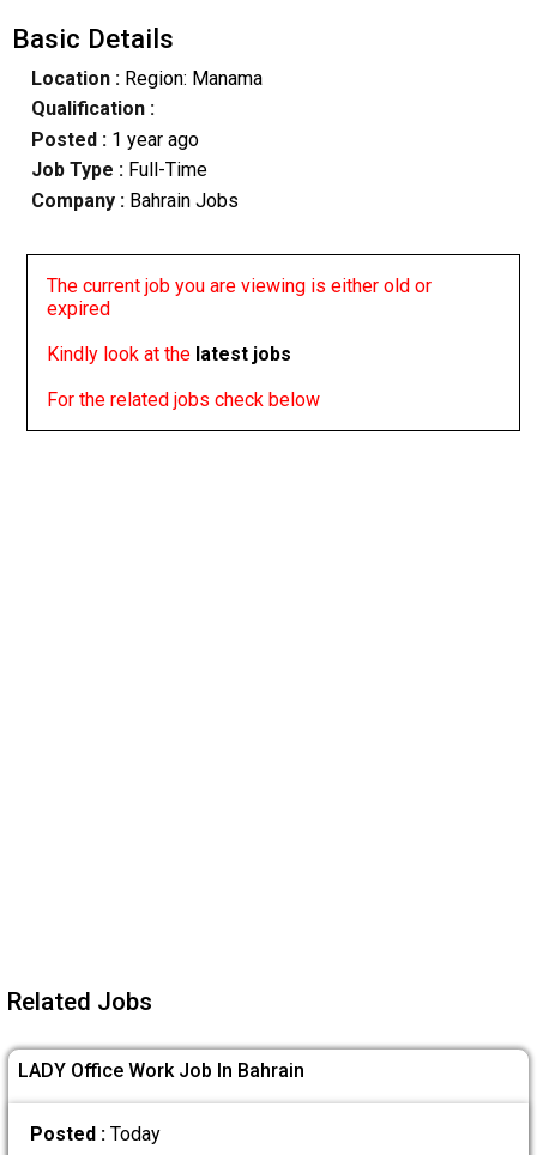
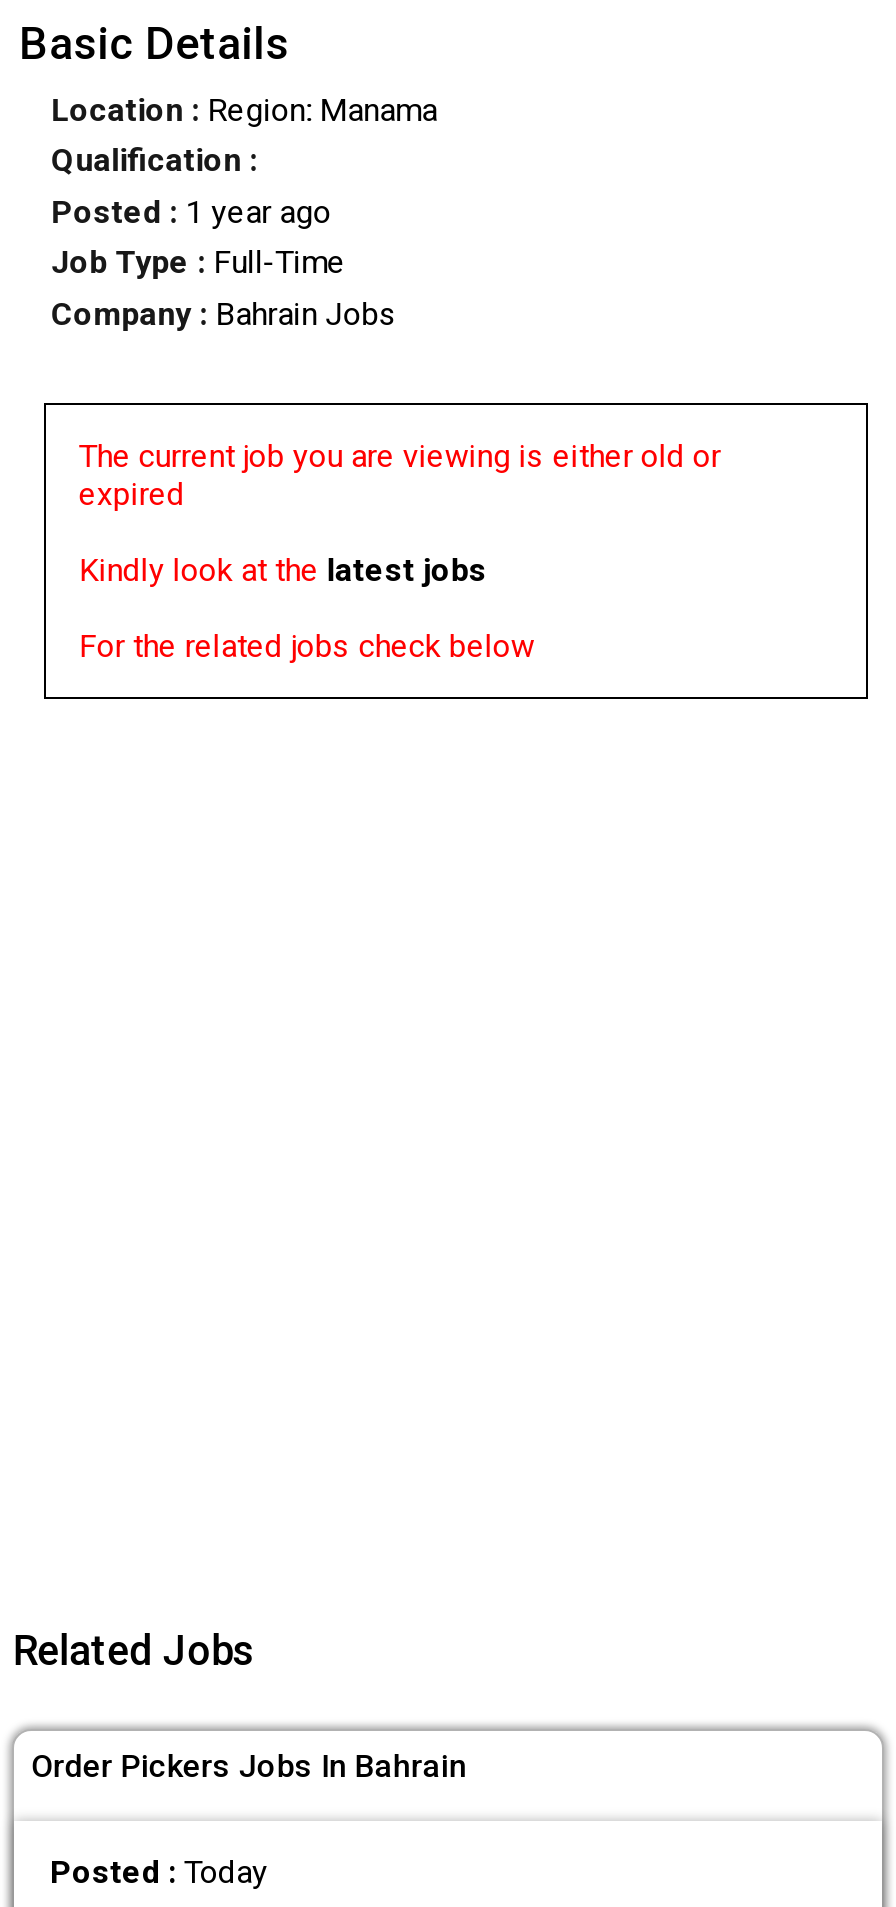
[18,1059,305,1082] LADY Office Work Job In Bahrain -> [31,1747,467,1785] Order Pickers Jobs In Bahrain

